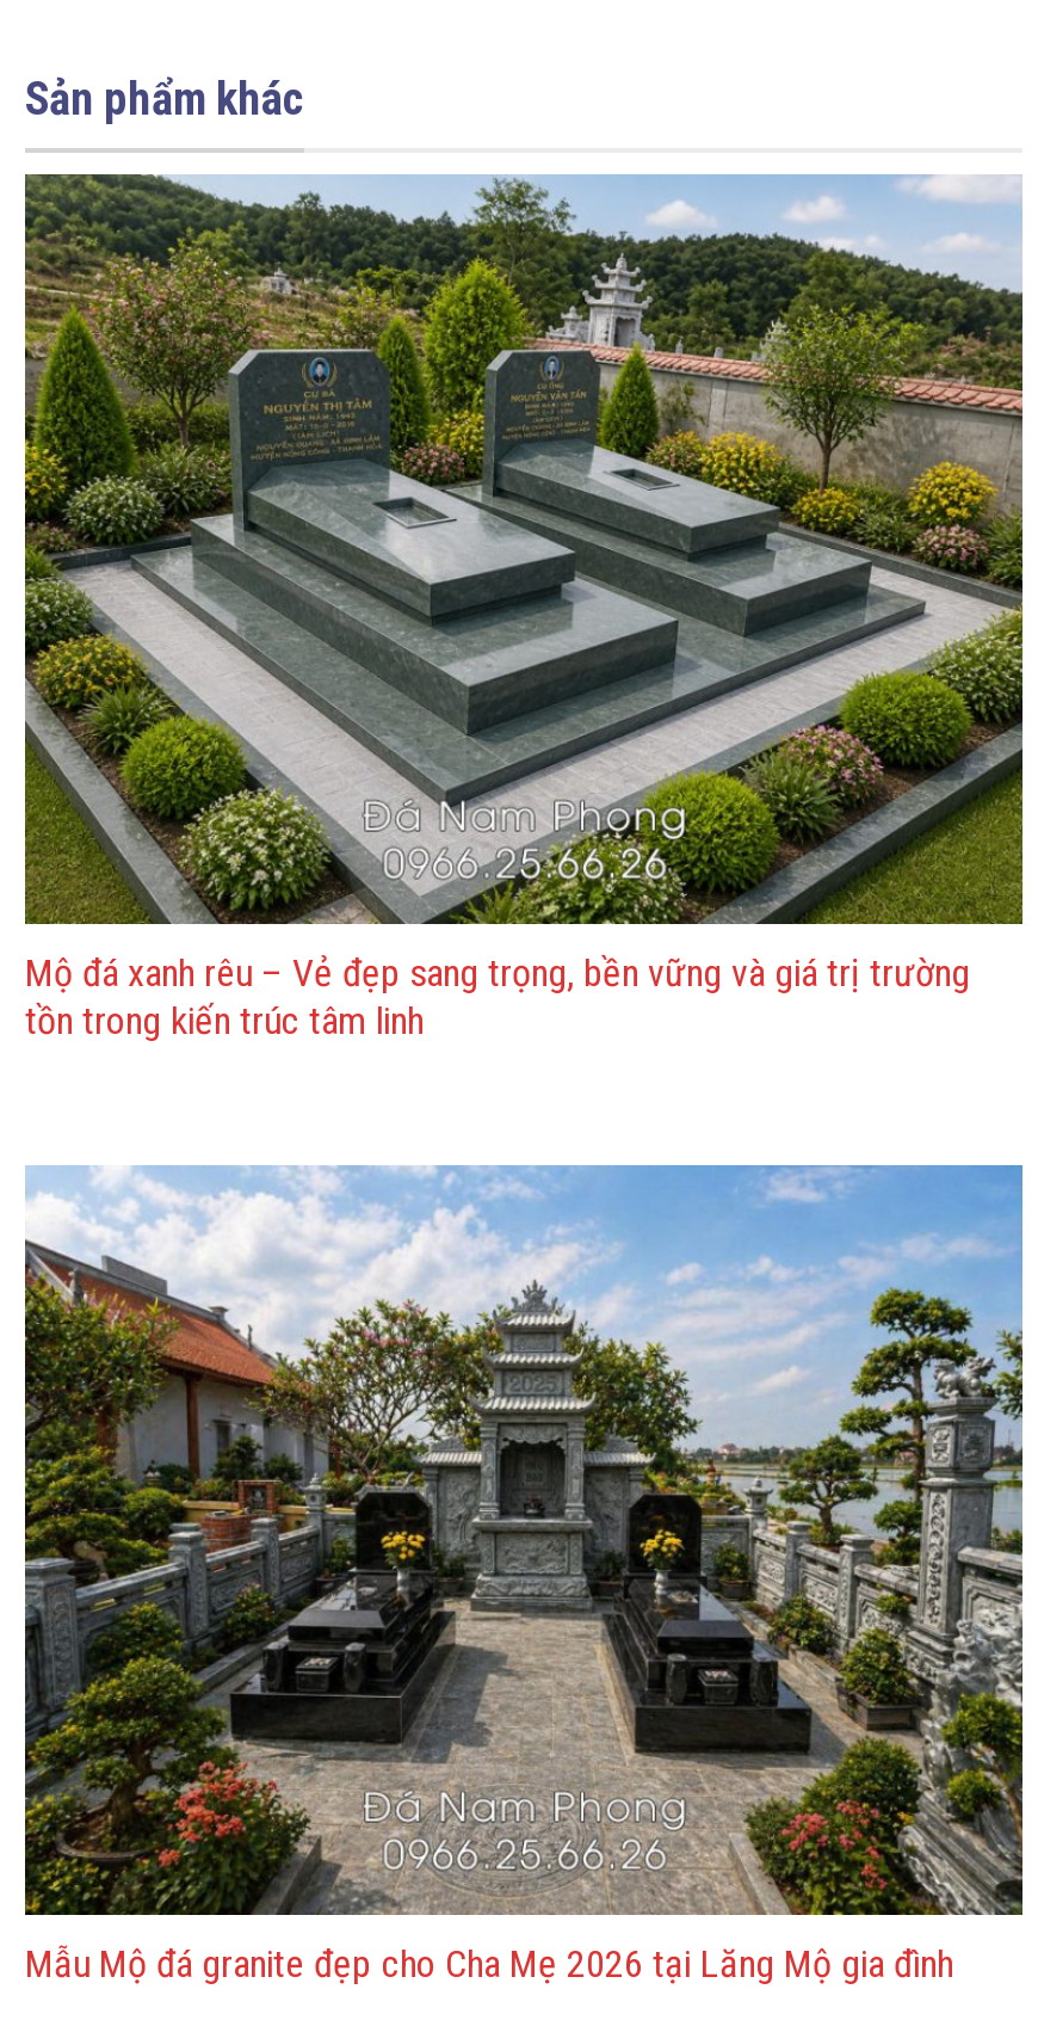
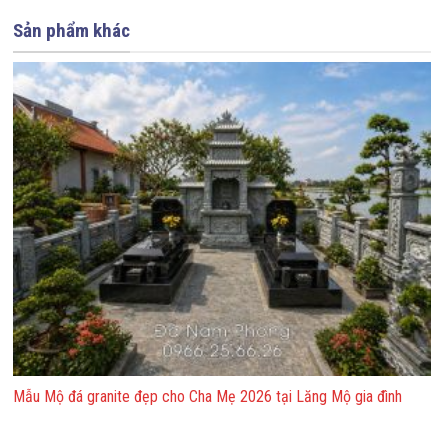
[23,172,1025,1043] [image] | Mộ đá xanh rêu – Vẻ đẹp sang trọng, bền vững và giá trị trường | tồn trong kiến trúc tâm linh -> none

